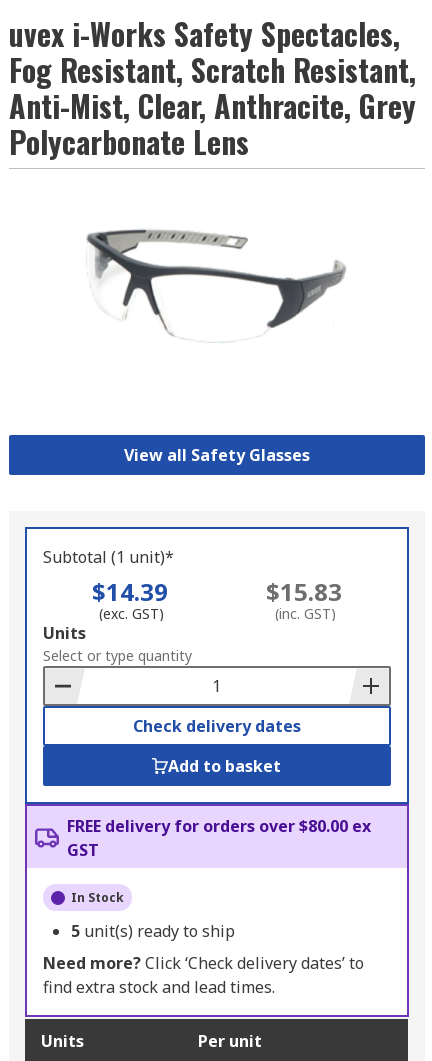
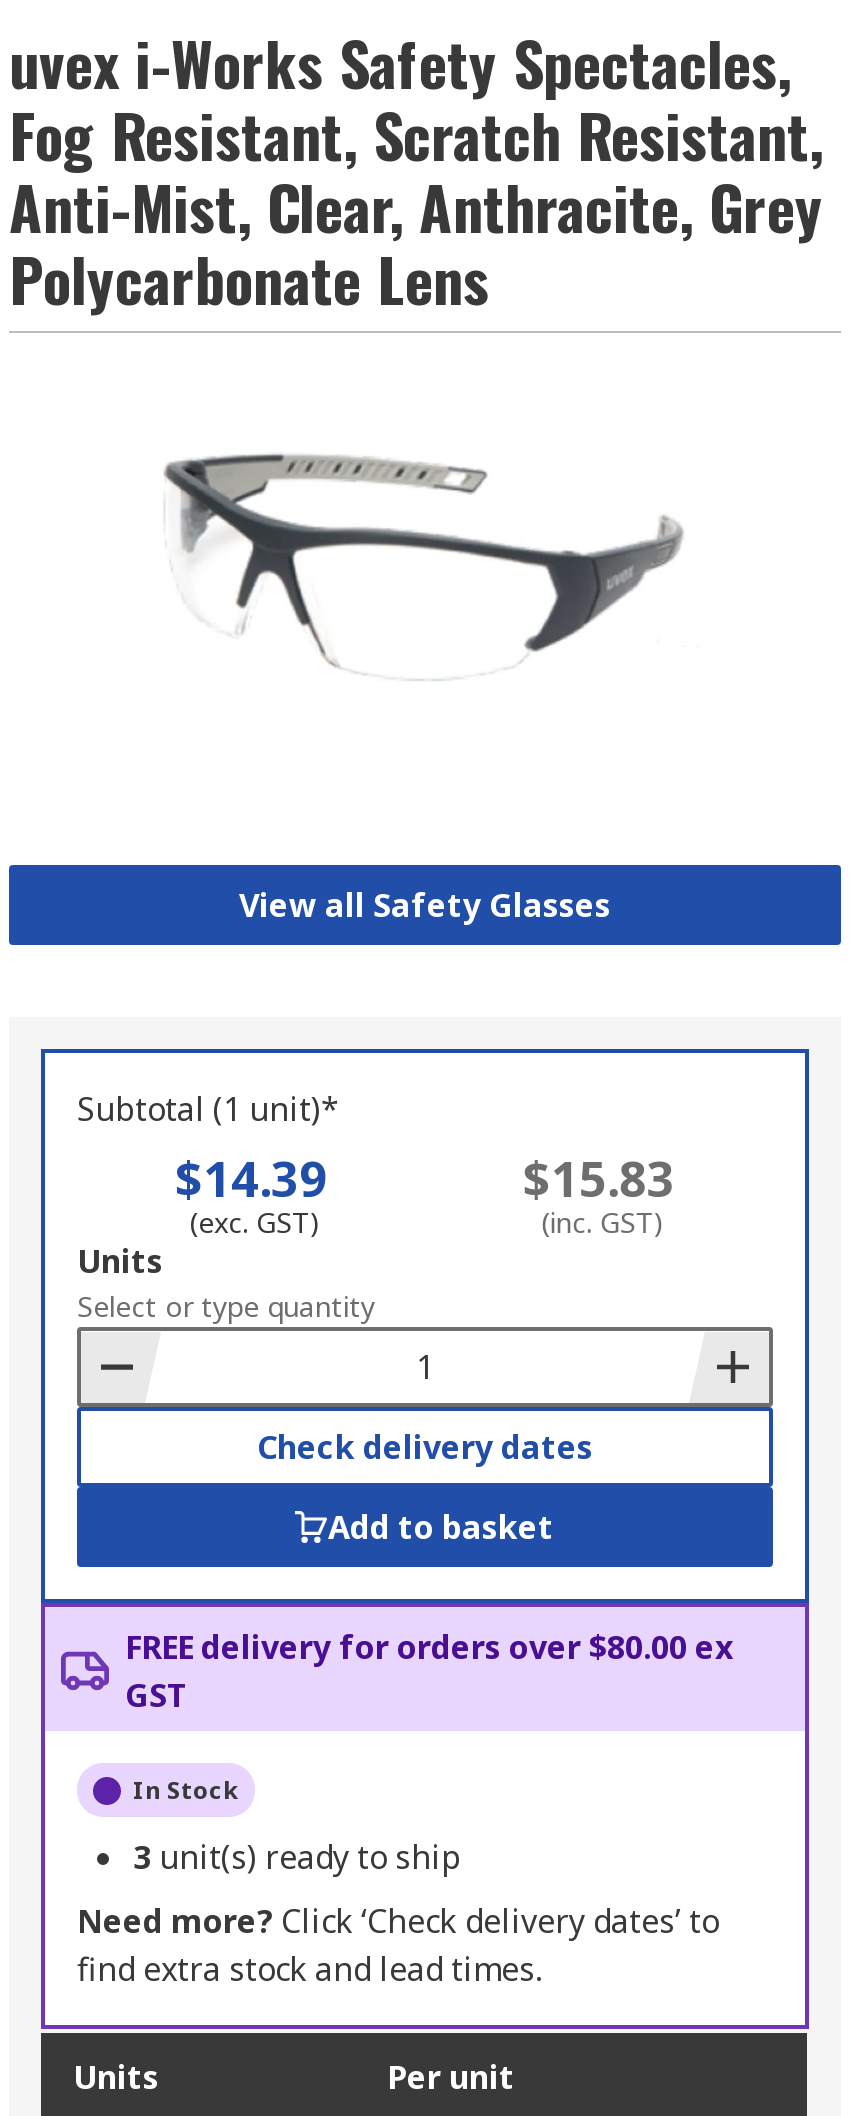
[71,920,235,942] 5 unit(s) ready to ship -> [133,1836,461,1880] 3 unit(s) ready to ship

